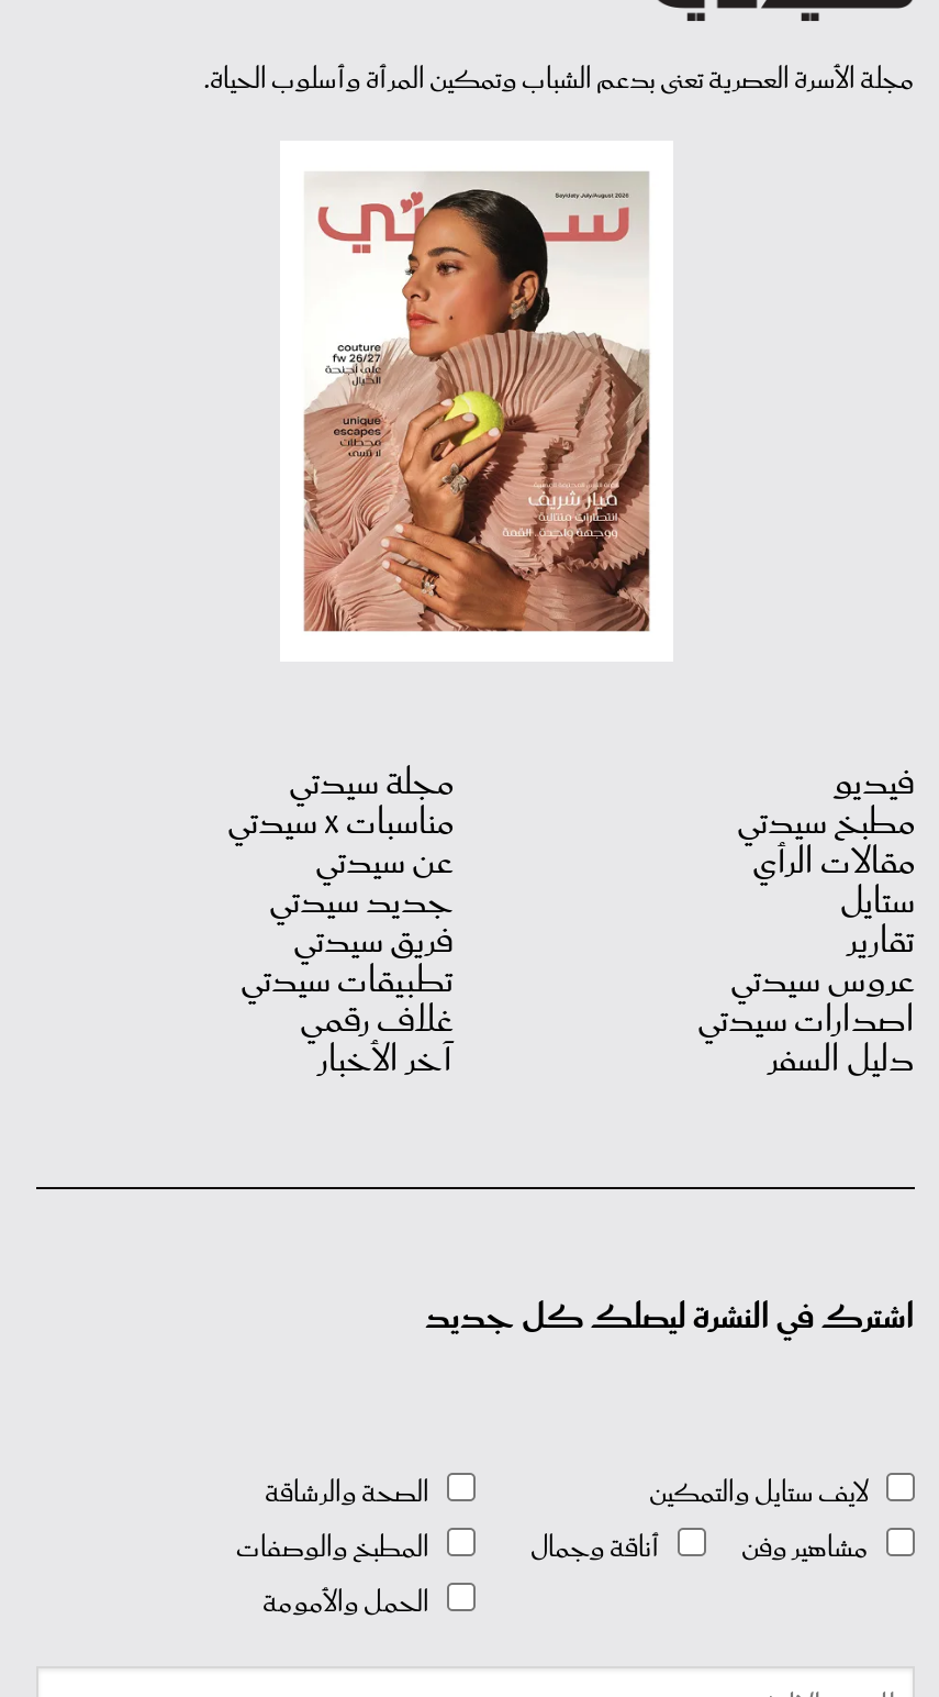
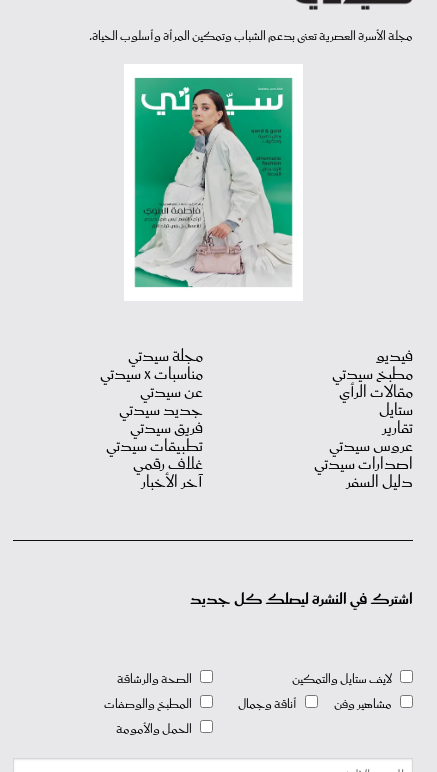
[302,171,651,633] [image] -> [134,77,293,288] [image]

